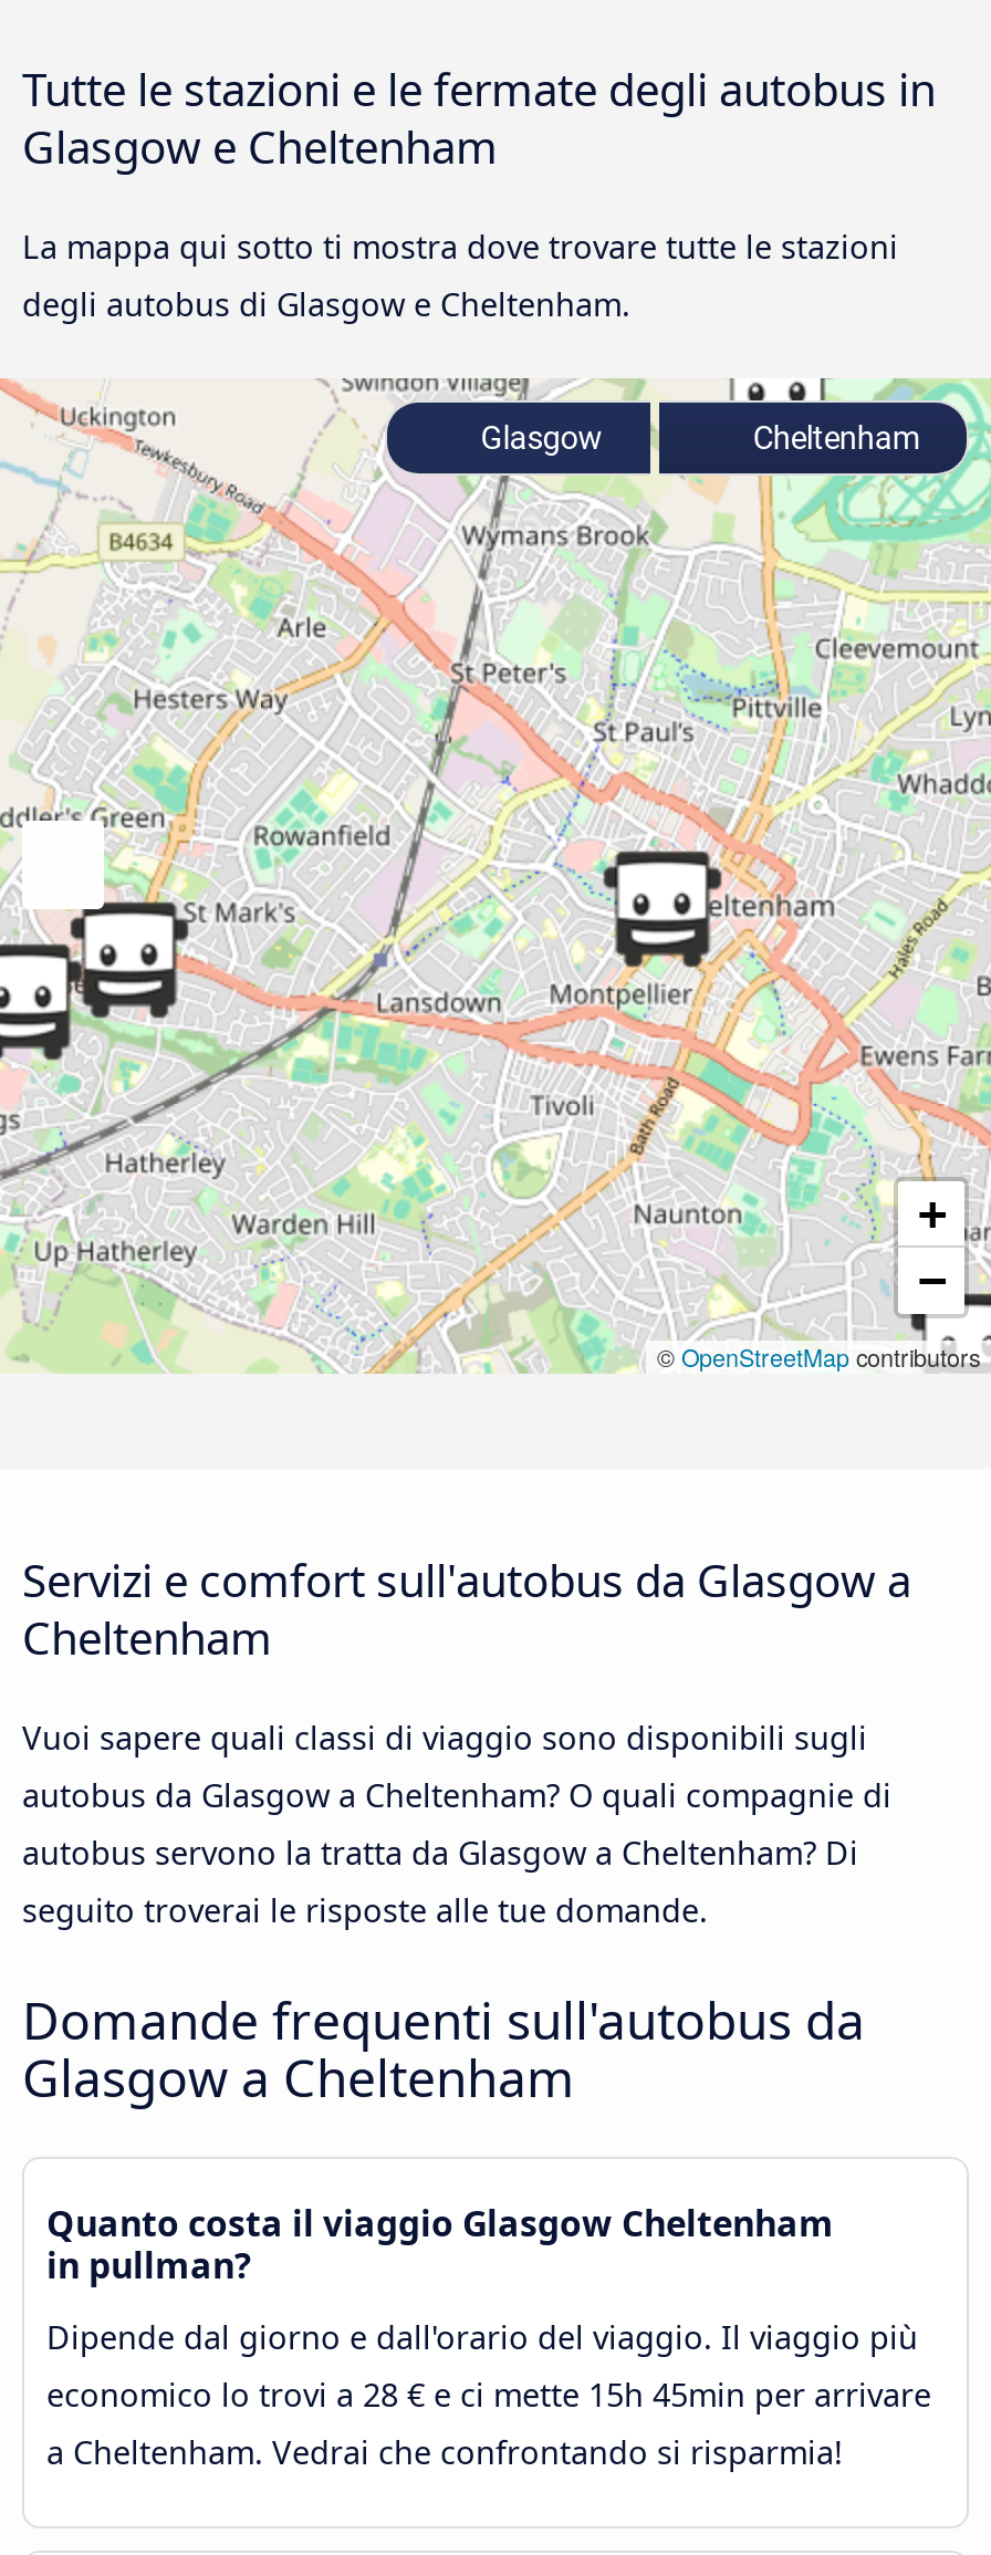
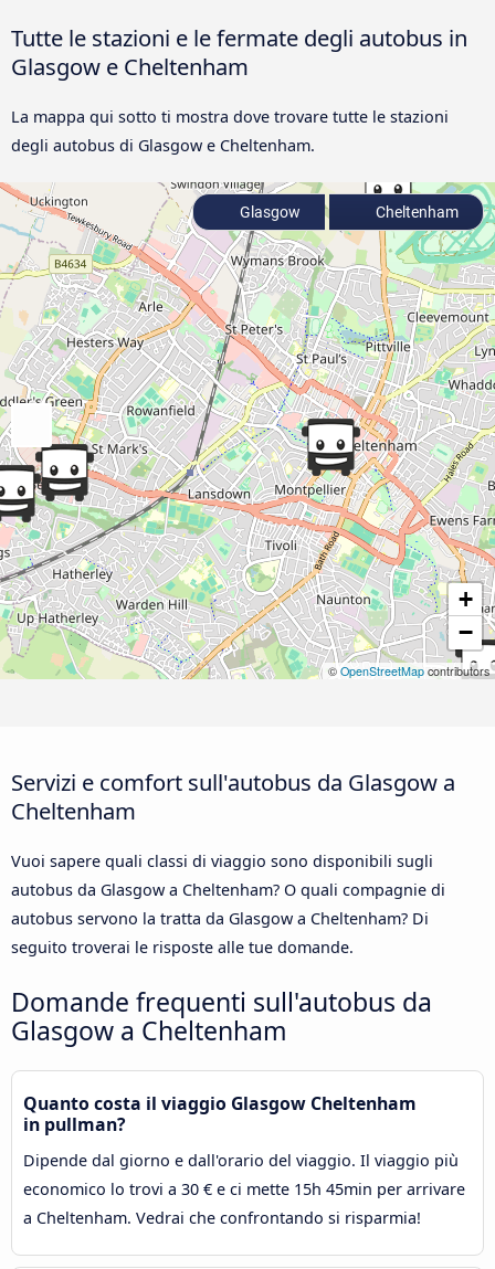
[46,2373,931,2415] economico lo trovi a 28 € e ci mette 15h 45min per arrivare -> [23,1178,465,1199] economico lo trovi a 30 € e ci mette 15h 45min per arrivare

